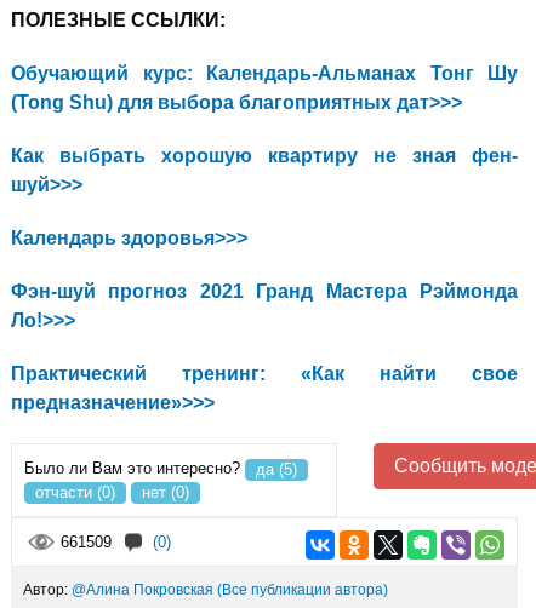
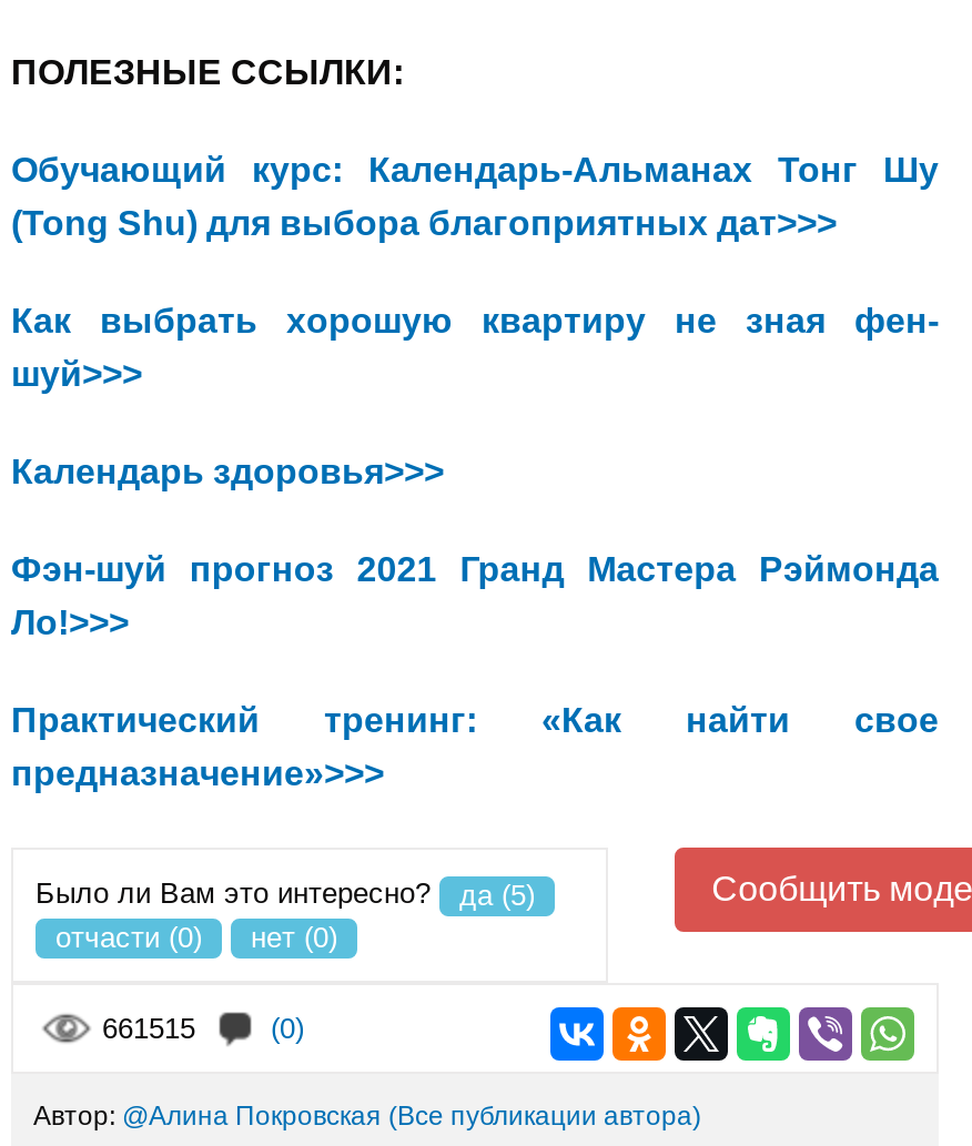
[61,533,112,551] 661509 -> [102,1012,195,1045] 661515

